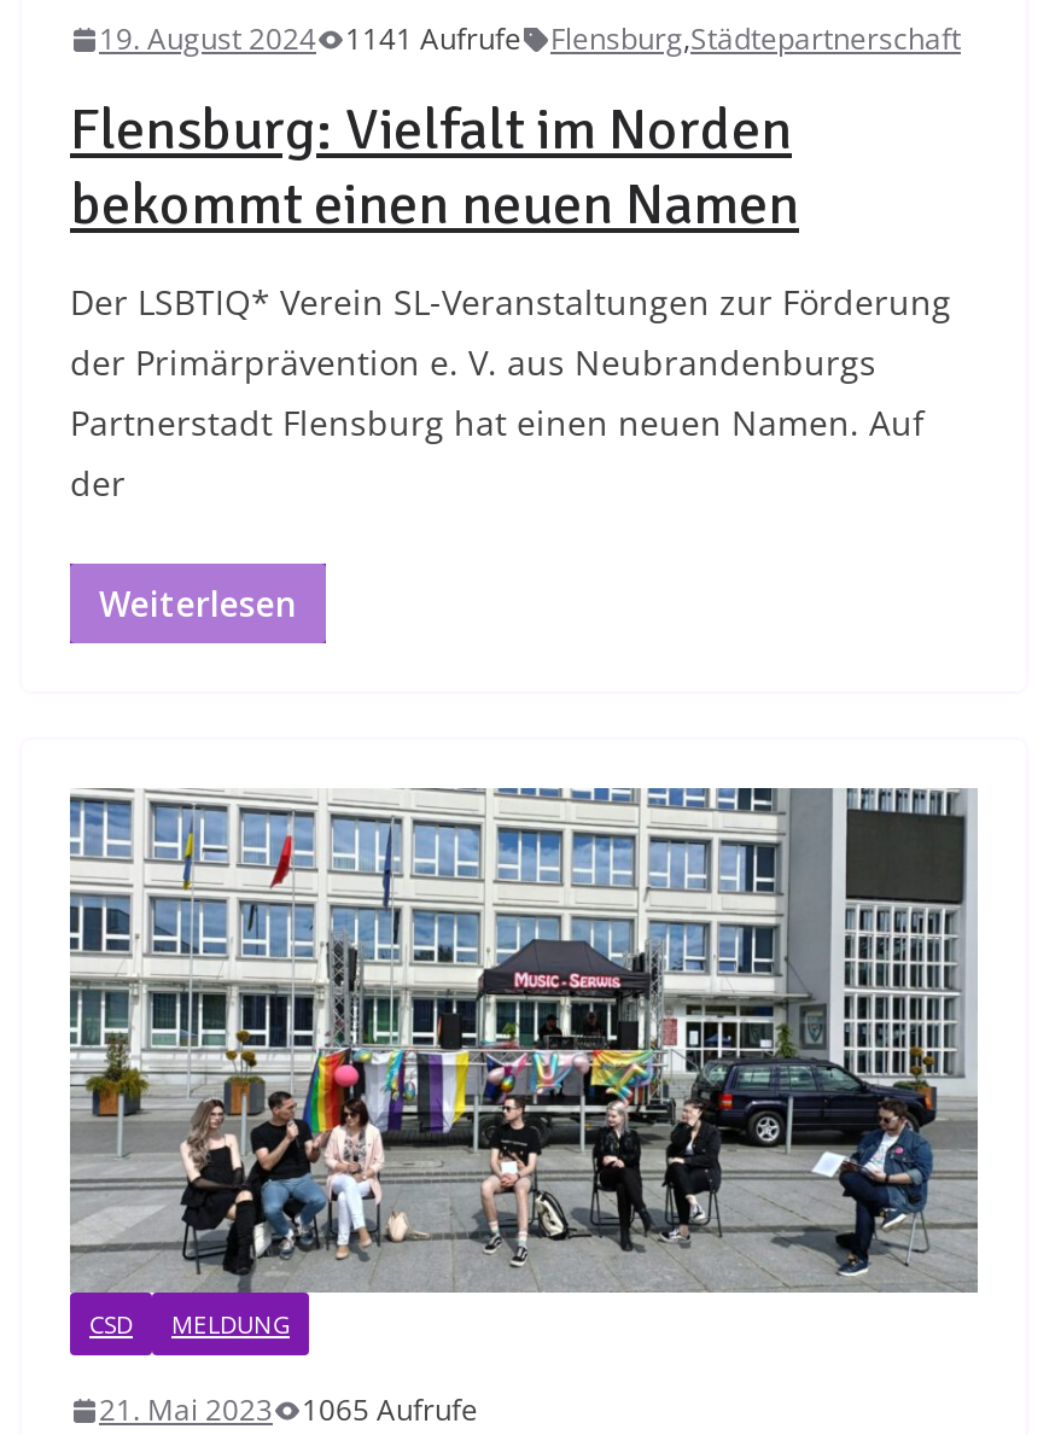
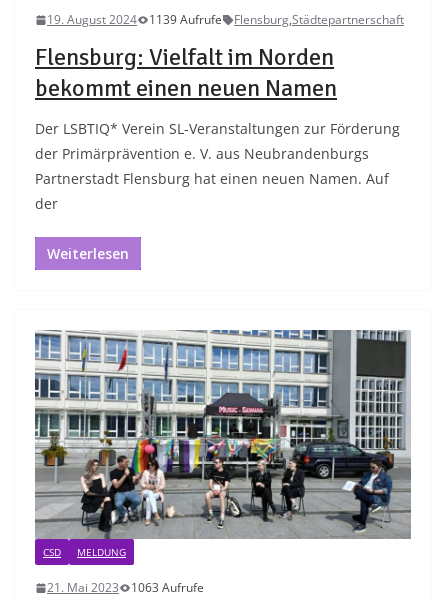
[99,18,961,59] 19. August 2024 1141 Aufrufe Flensburg,Städtepartnerschaft -> [47,11,404,28] 19. August 2024 1139 Aufrufe Flensburg,Städtepartnerschaft
[99,1390,478,1431] 21. Mai 2023 1065 Aufrufe -> [47,579,204,596] 21. Mai 2023 1063 Aufrufe

